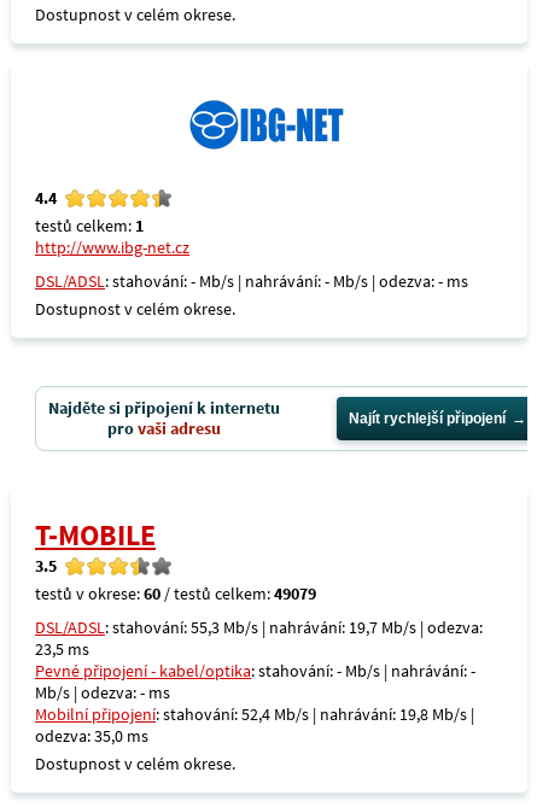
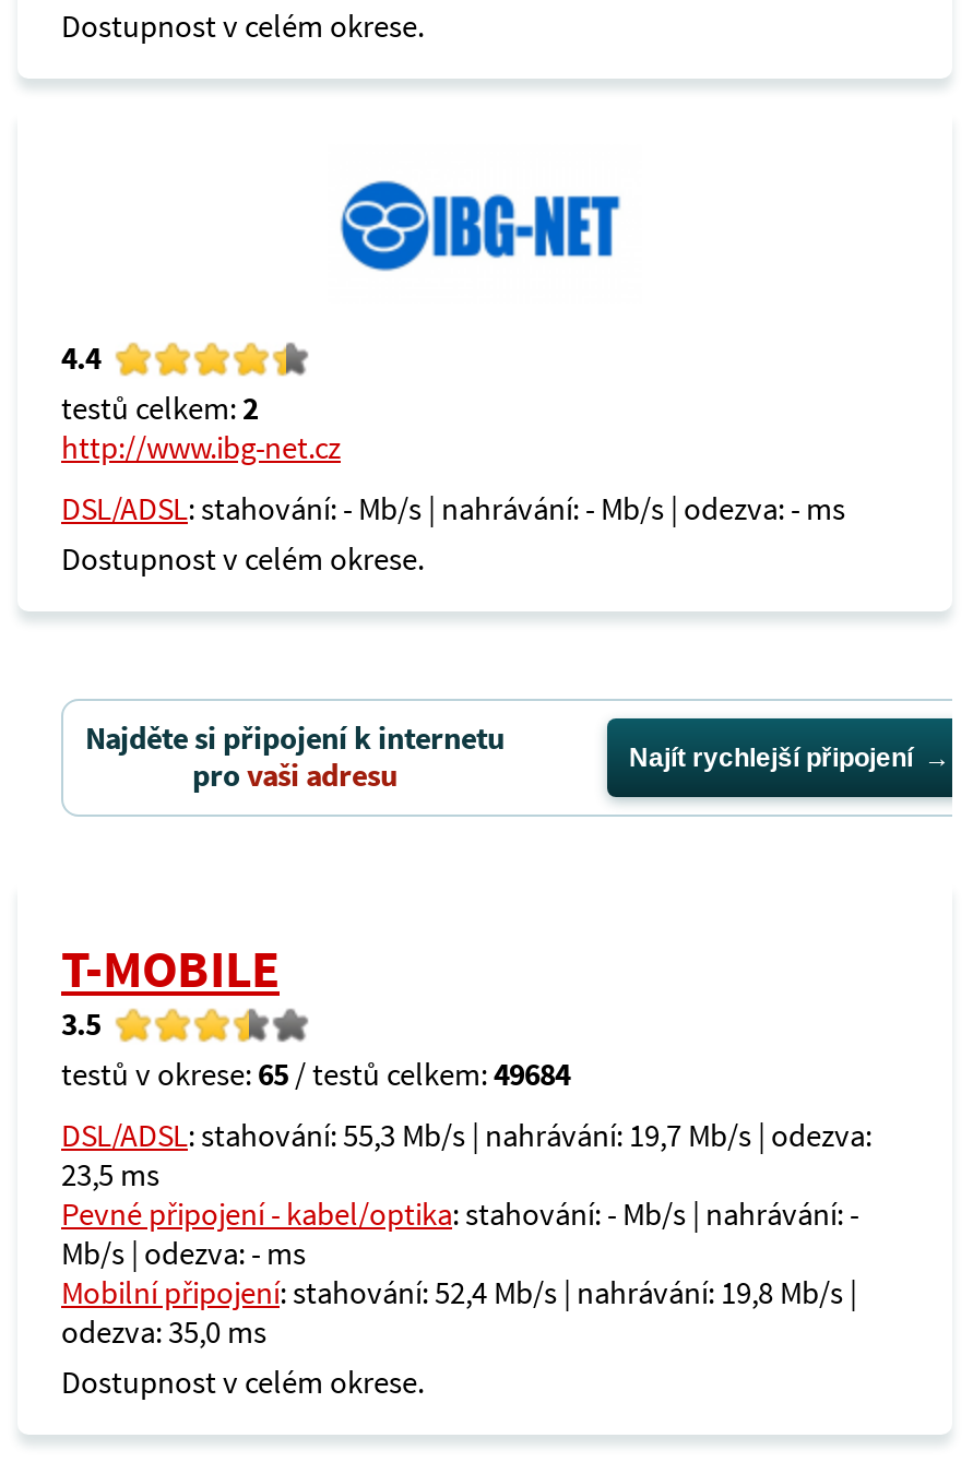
[35,215,144,236] testů celkem: 1 -> [61,389,258,428] testů celkem: 2
[35,583,316,604] testů v okrese: 60 / testů celkem: 49079 -> [61,1055,570,1094] testů v okrese: 65 / testů celkem: 49684

